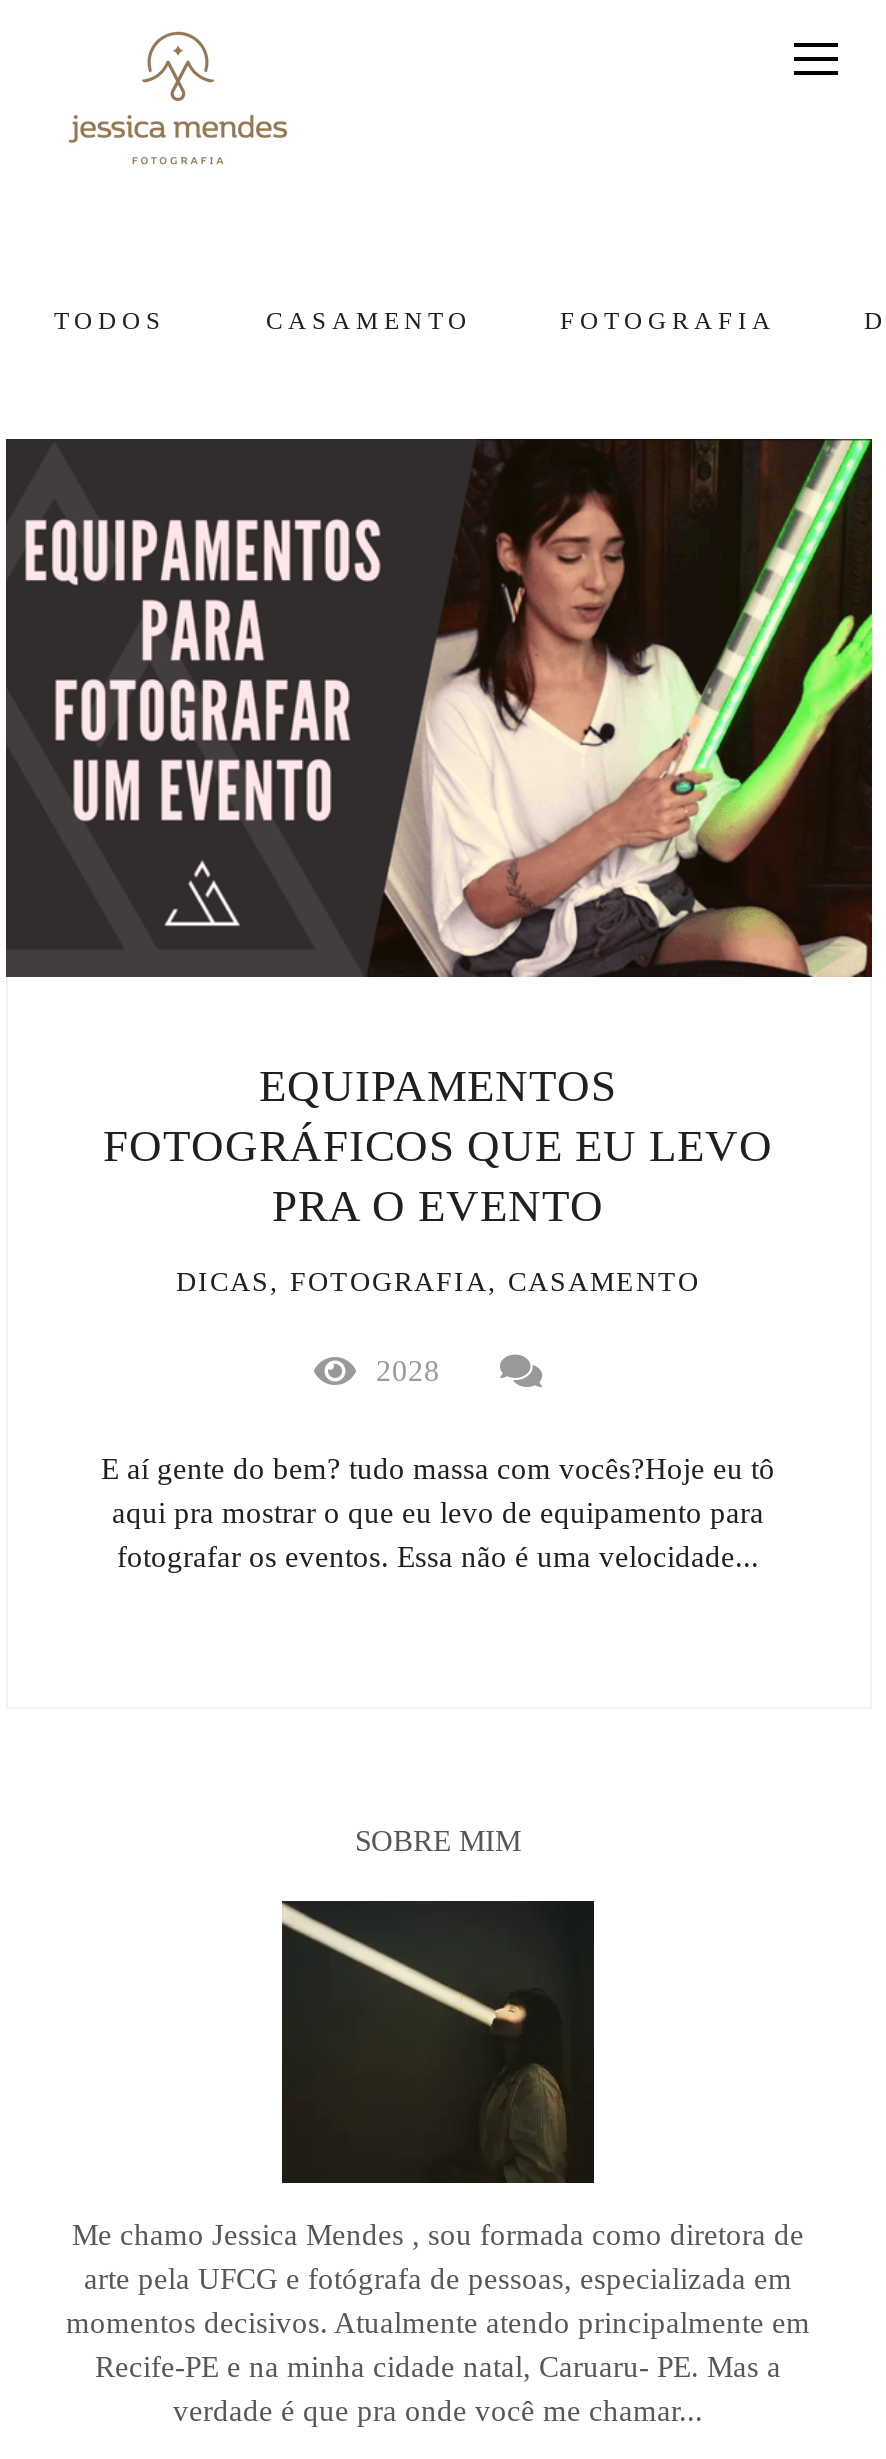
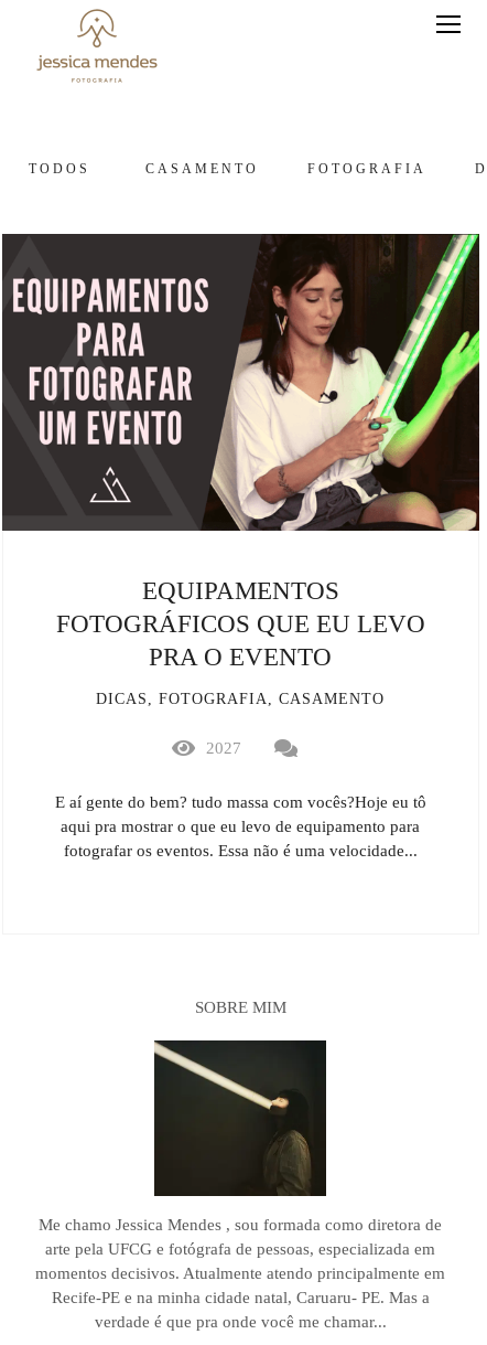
[376,1355,440,1387] 2028 -> [206,739,241,757] 2027

